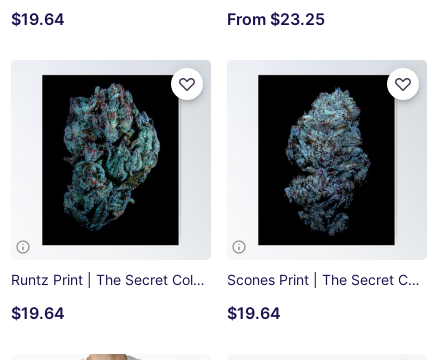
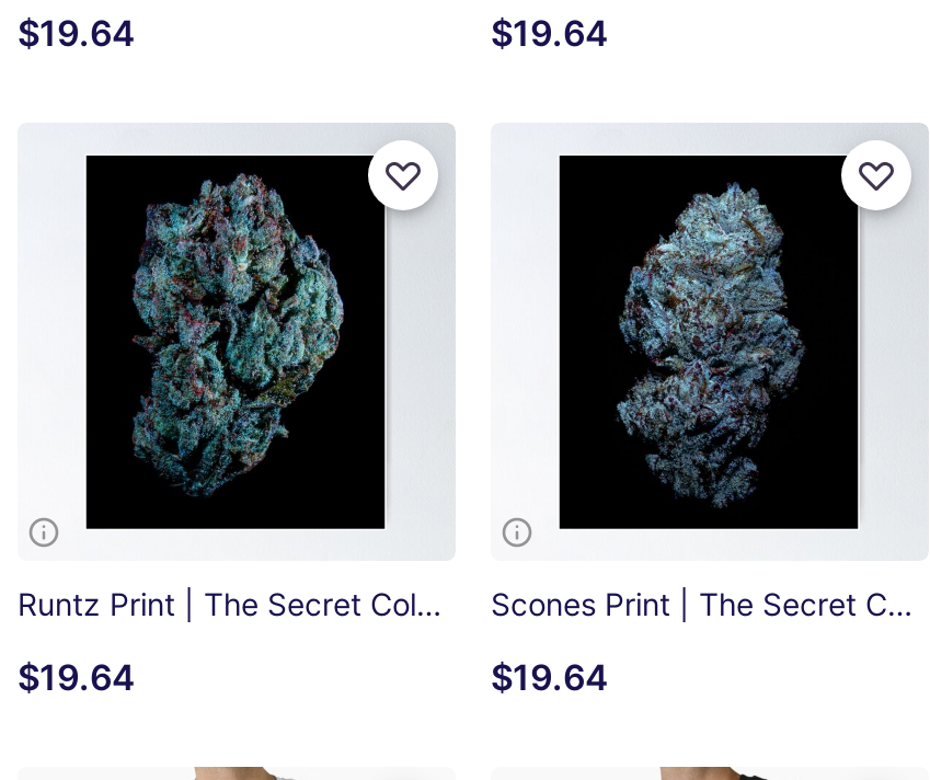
[227,9,325,29] From $23.25 -> [491,11,609,55] $19.64

